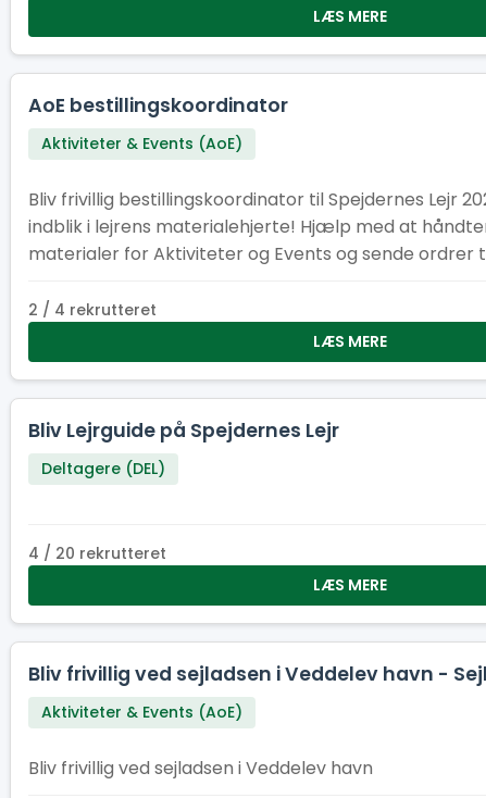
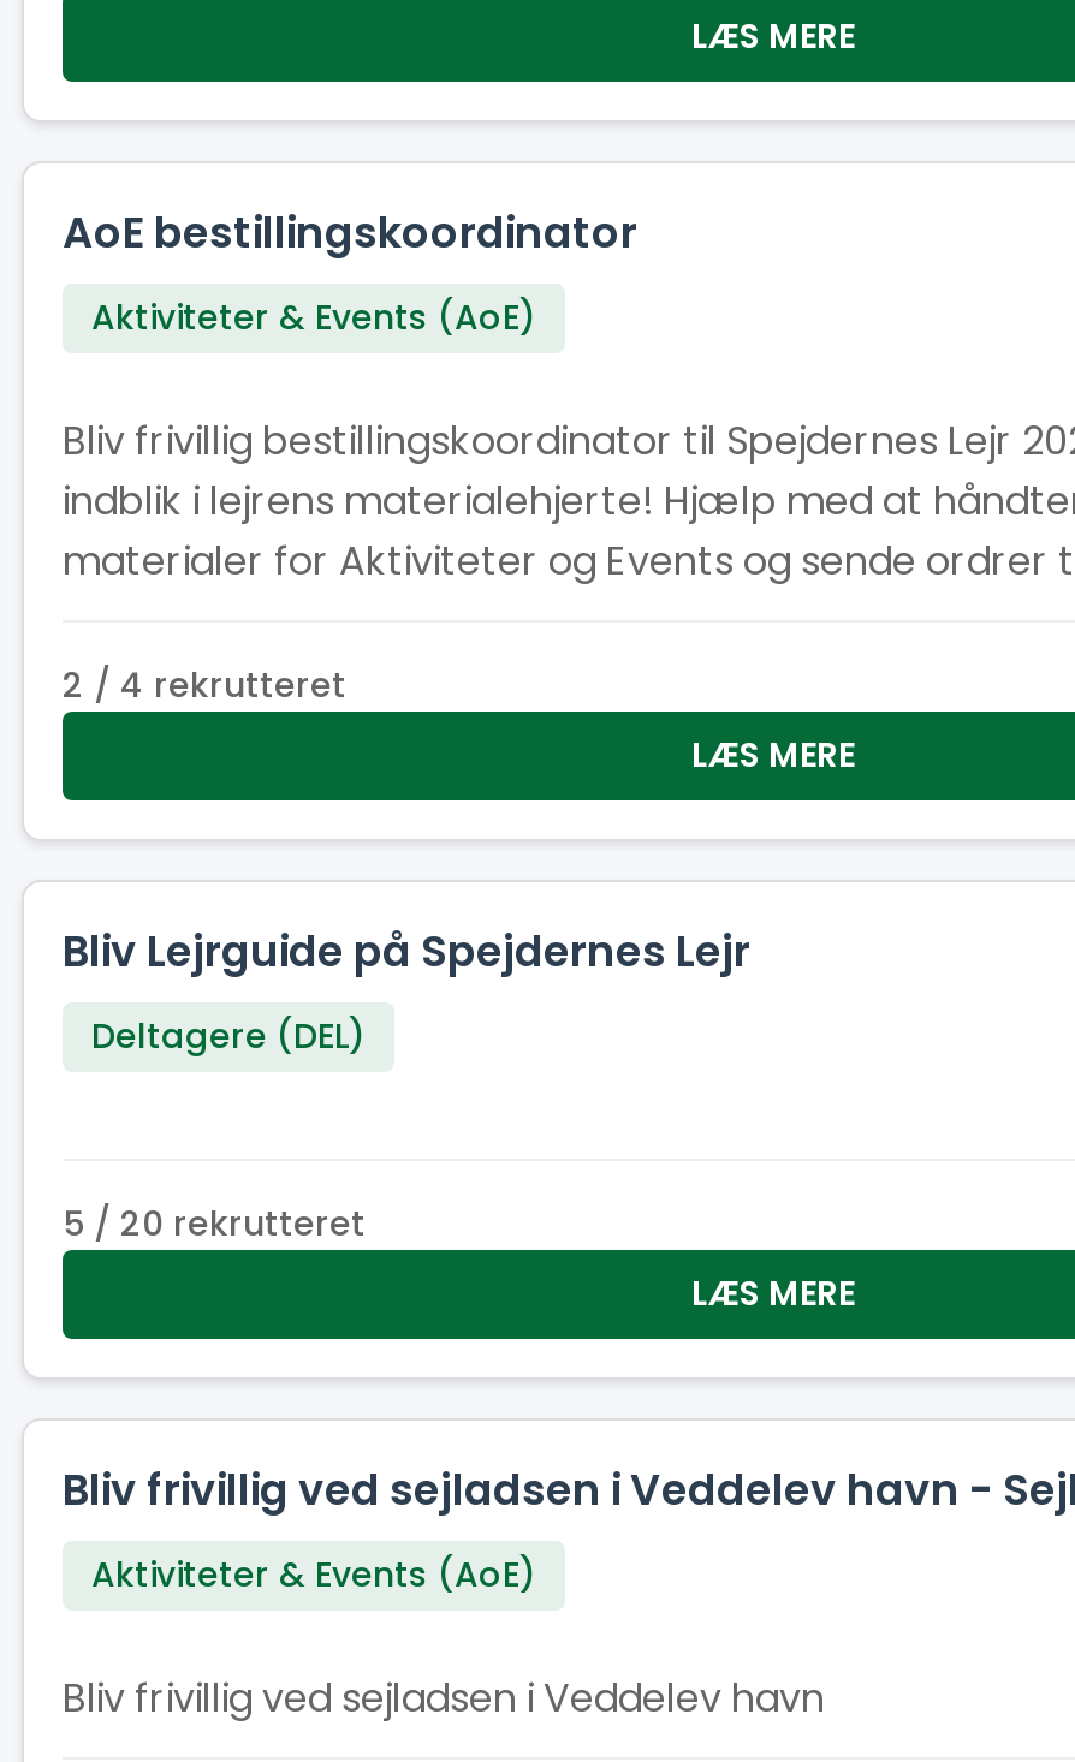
[28,543,166,564] 4 / 20 rekrutteret -> [63,1200,366,1248] 5 / 20 rekrutteret

